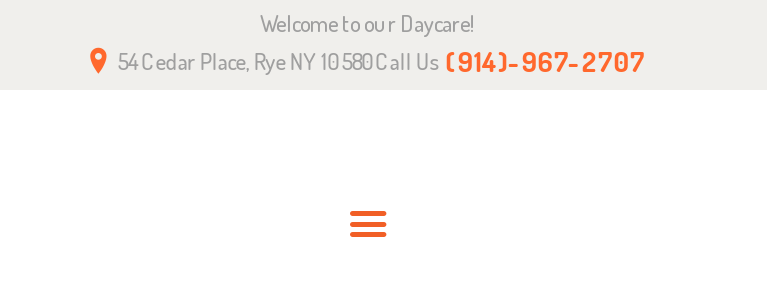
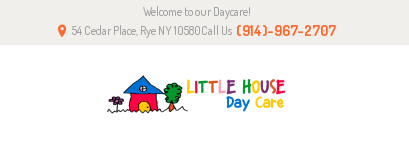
none -> [107,75,286,119] [image]

